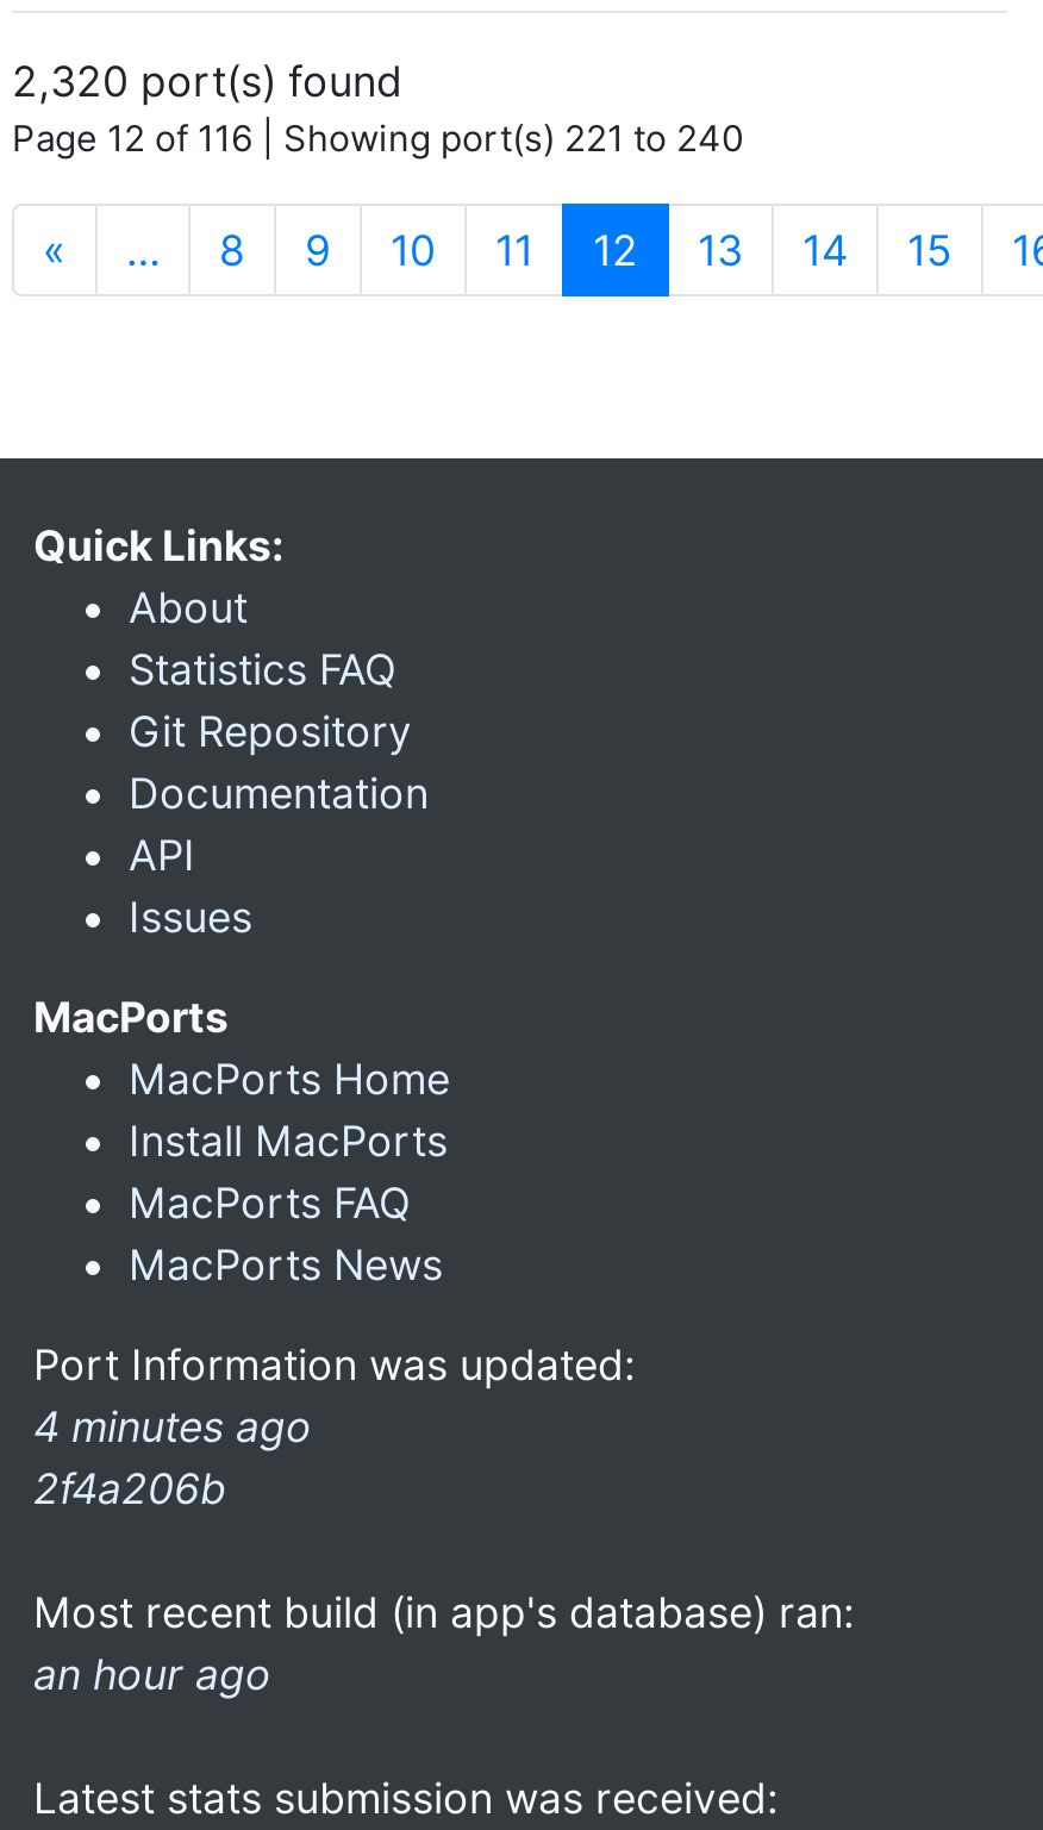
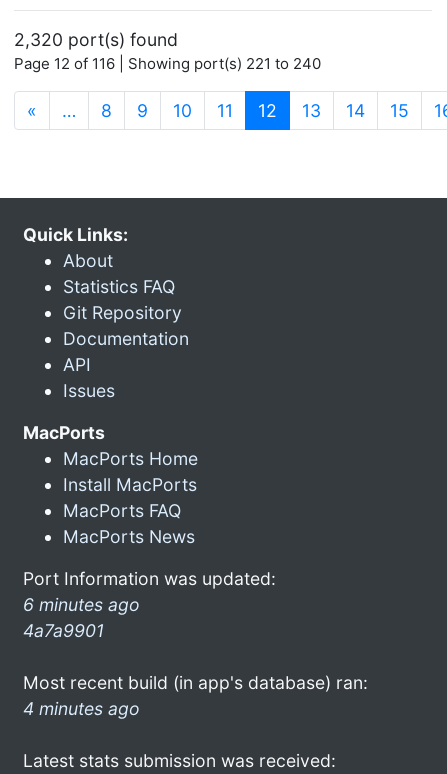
[33,1401,312,1513] 4 minutes ago | 2f4a206b -> [23,594,140,641] 6 minutes ago | 4a7a9901
[33,1649,271,1699] an hour ago -> [23,698,140,719] 4 minutes ago

